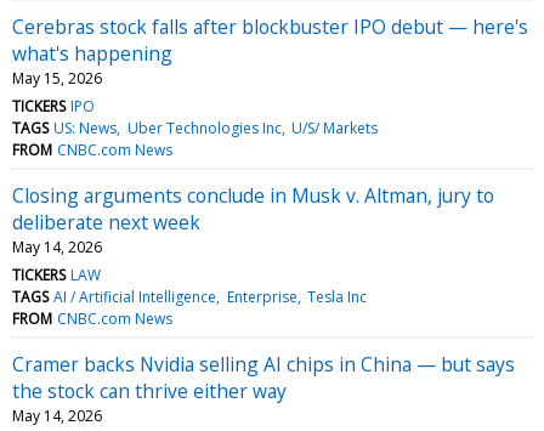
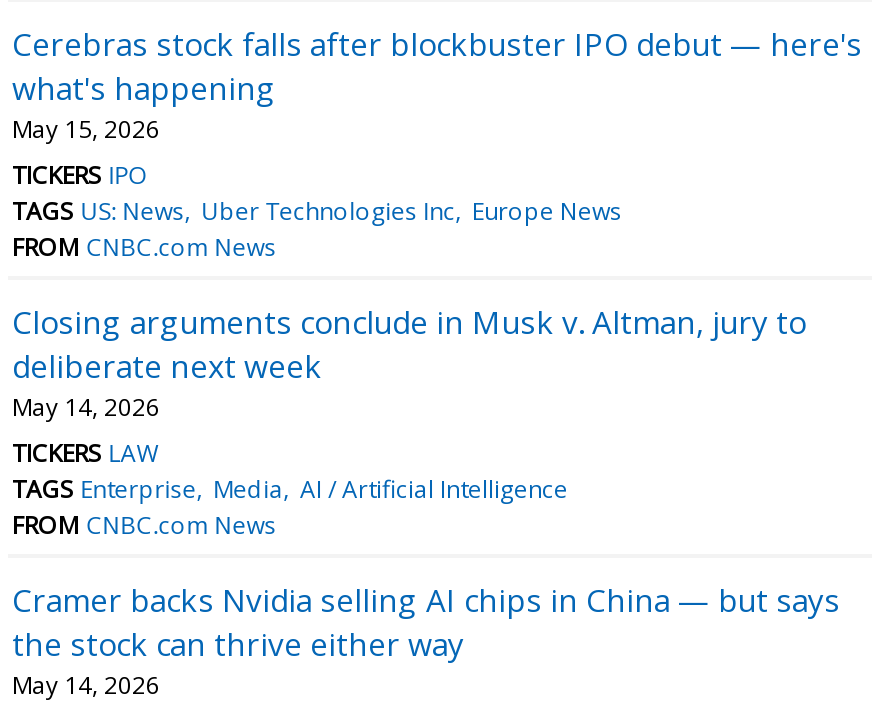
[12,118,378,138] TAGS US: News Uber Technologies Inc U/S/ Markets -> [12,194,622,228] TAGS US: News Uber Technologies Inc Europe News
[12,286,367,307] TAGS AI / Artificial Intelligence Enterprise Tesla Inc -> [12,472,568,506] TAGS Enterprise Media AI / Artificial Intelligence

